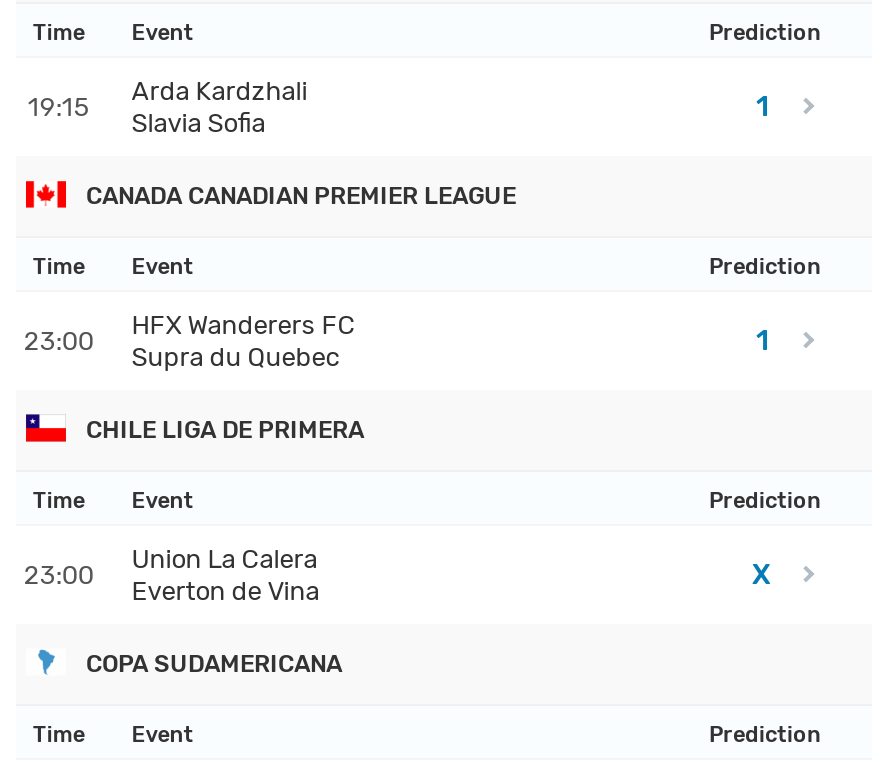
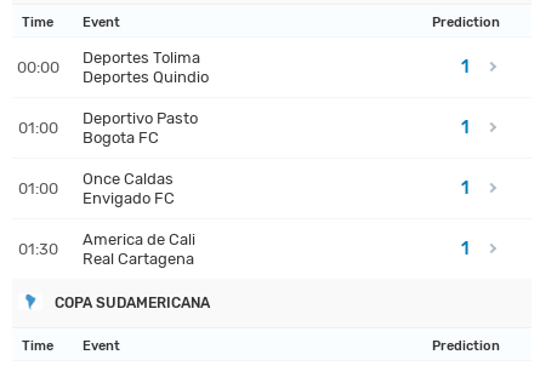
[132,76,308,138] Arda Kardzhali | Slavia Sofia -> [82,48,208,86] Deportes Tolima | Deportes Quindio
[28,92,90,122] 19:15 -> [17,58,59,76] 00:00
[24,182,821,356] CANADA CANADIAN PREMIER LEAGUE | Time | Event | Prediction | 23:00 -> [18,119,58,137] 01:00
[132,310,356,372] HFX Wanderers FC | Supra du Quebec -> [82,109,198,146] Deportivo Pasto | Bogota FC
[86,416,364,444] CHILE LIGA DE PRIMERA -> [18,179,58,197] 01:00
[33,488,821,514] Time | Event | Prediction -> [82,169,470,207] Once Caldas | Envigado FC | 1
[132,544,770,606] Union La Calera | Everton de Vina | X -> [82,230,470,268] America de Cali | Real Cartagena | 1
[24,560,94,590] 23:00 -> [18,240,58,258] 01:30

